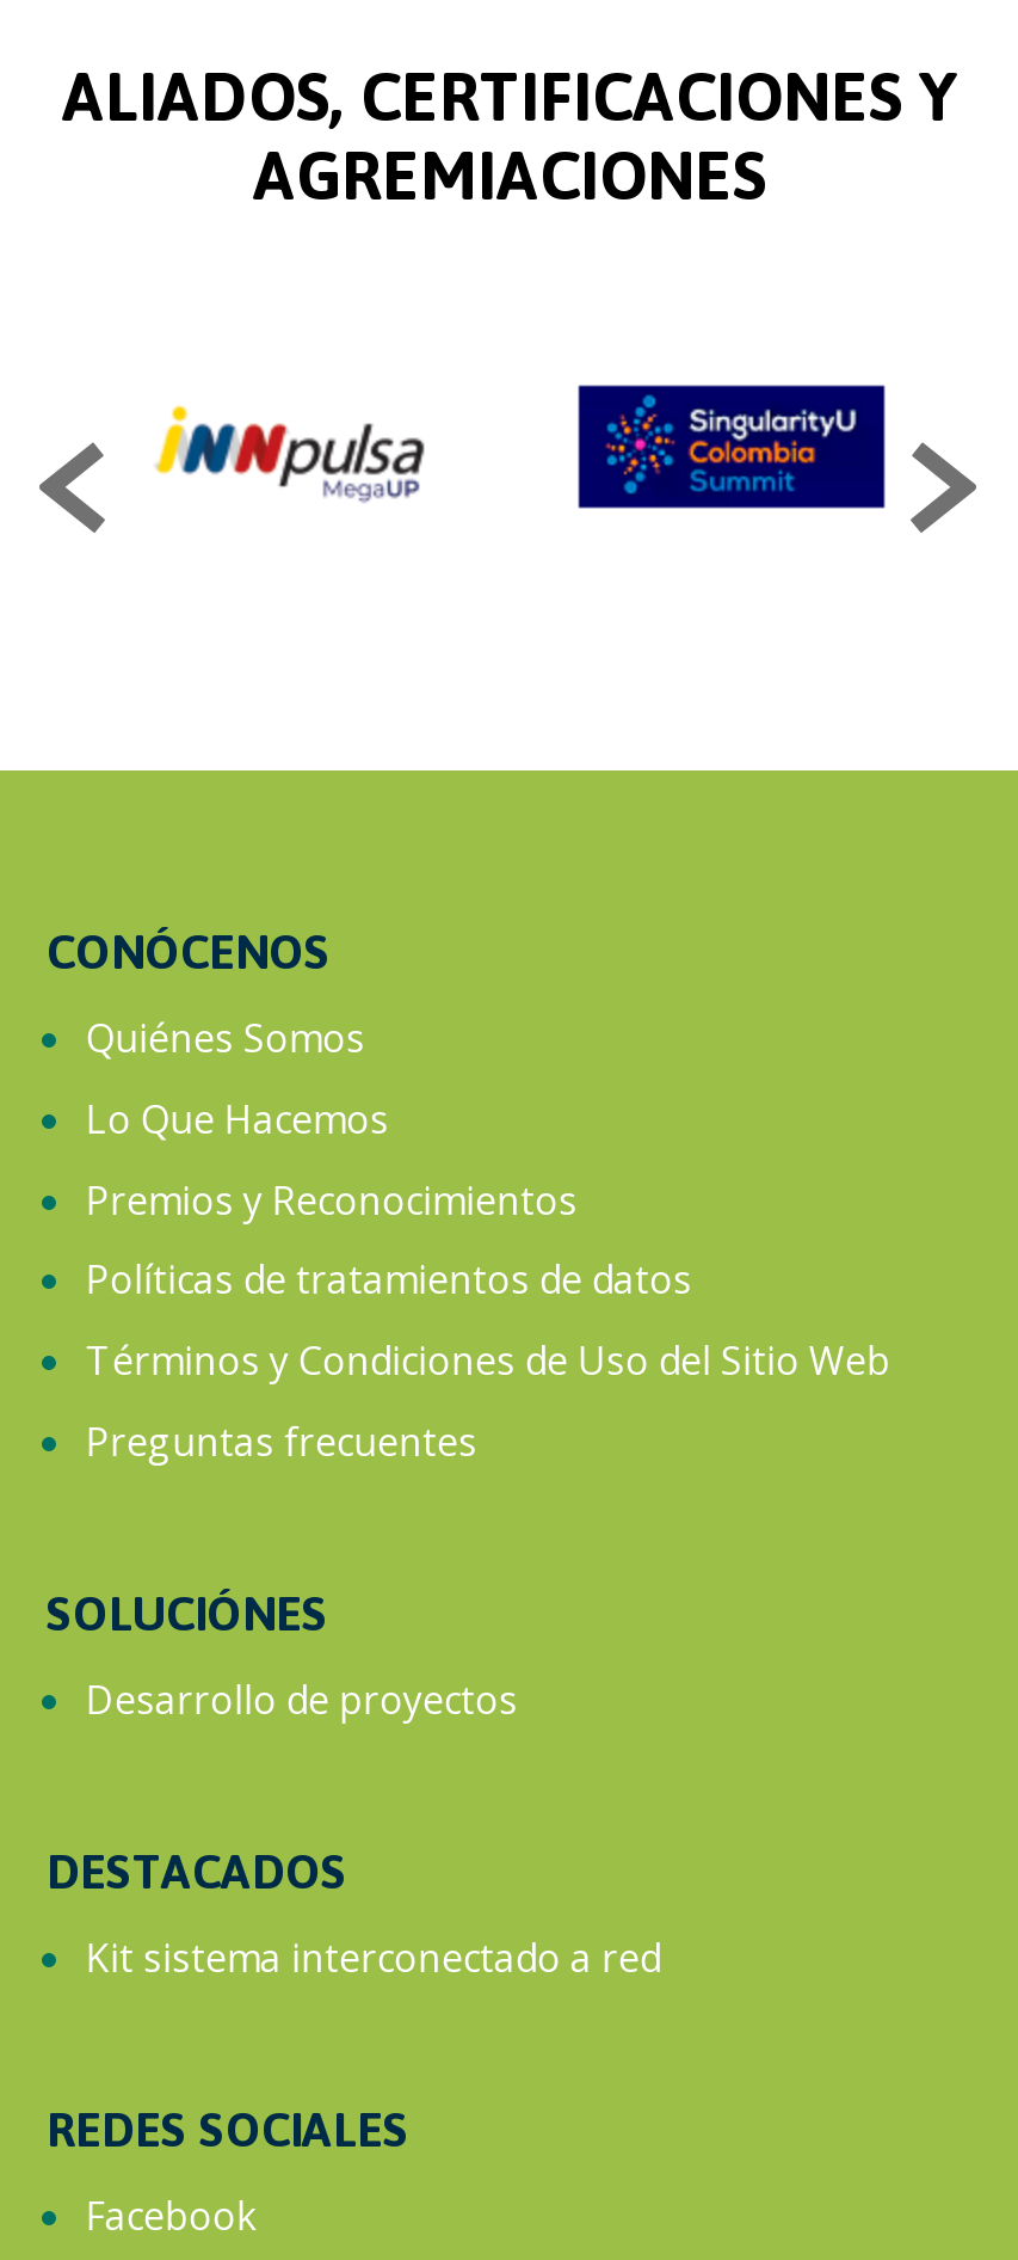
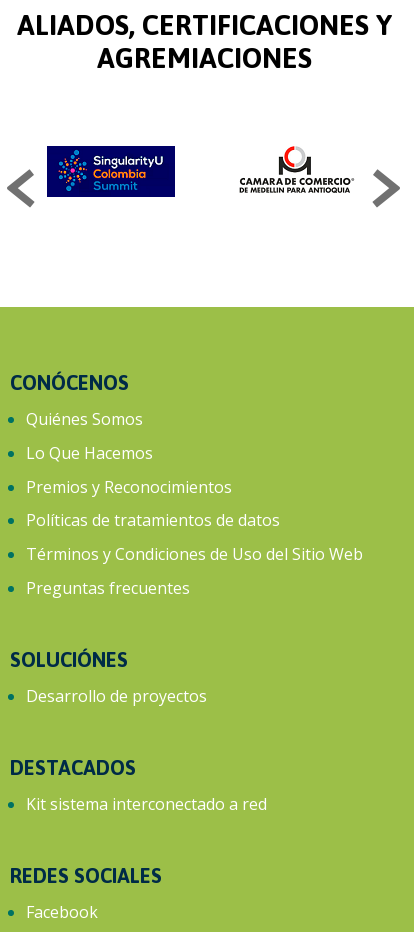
[135,386,440,508] [image] -> [46,145,176,198] [image]
[576,383,887,510] [image] -> [233,146,361,197] [image]

